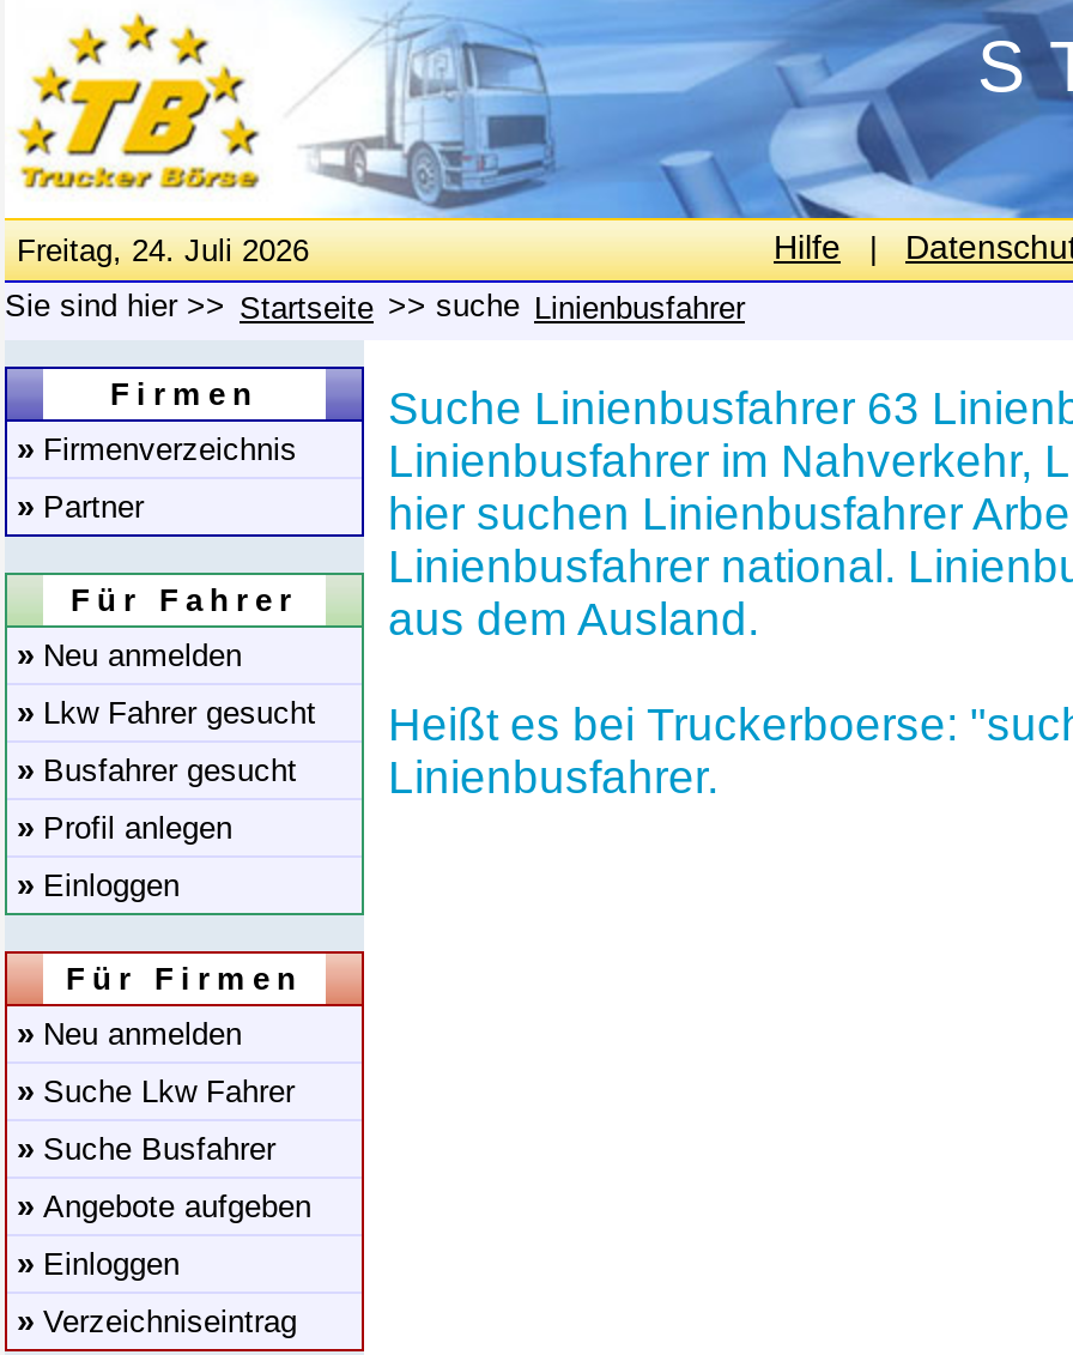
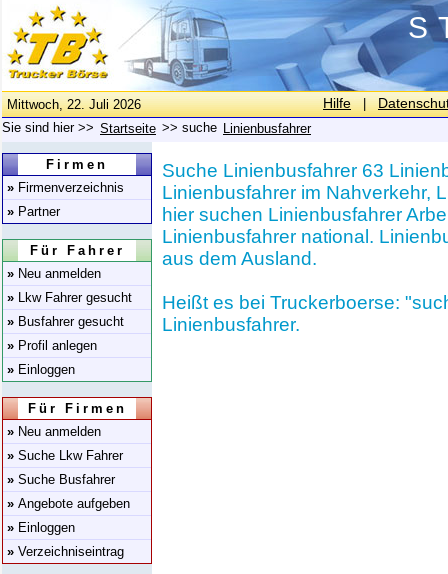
[17,232,309,268] Freitag, 24. Juli 2026 -> [7,97,141,112] Mittwoch, 22. Juli 2026

